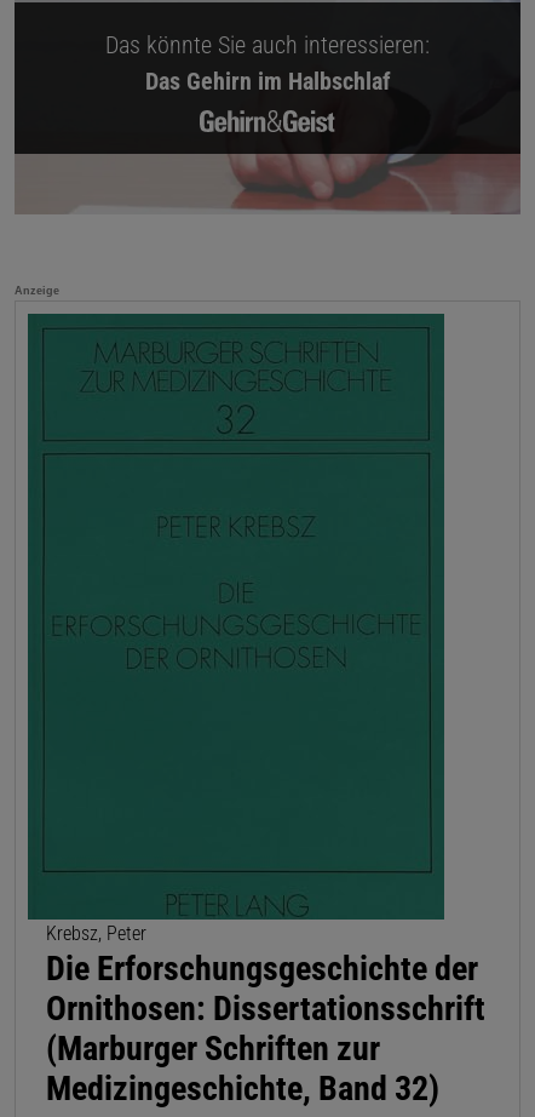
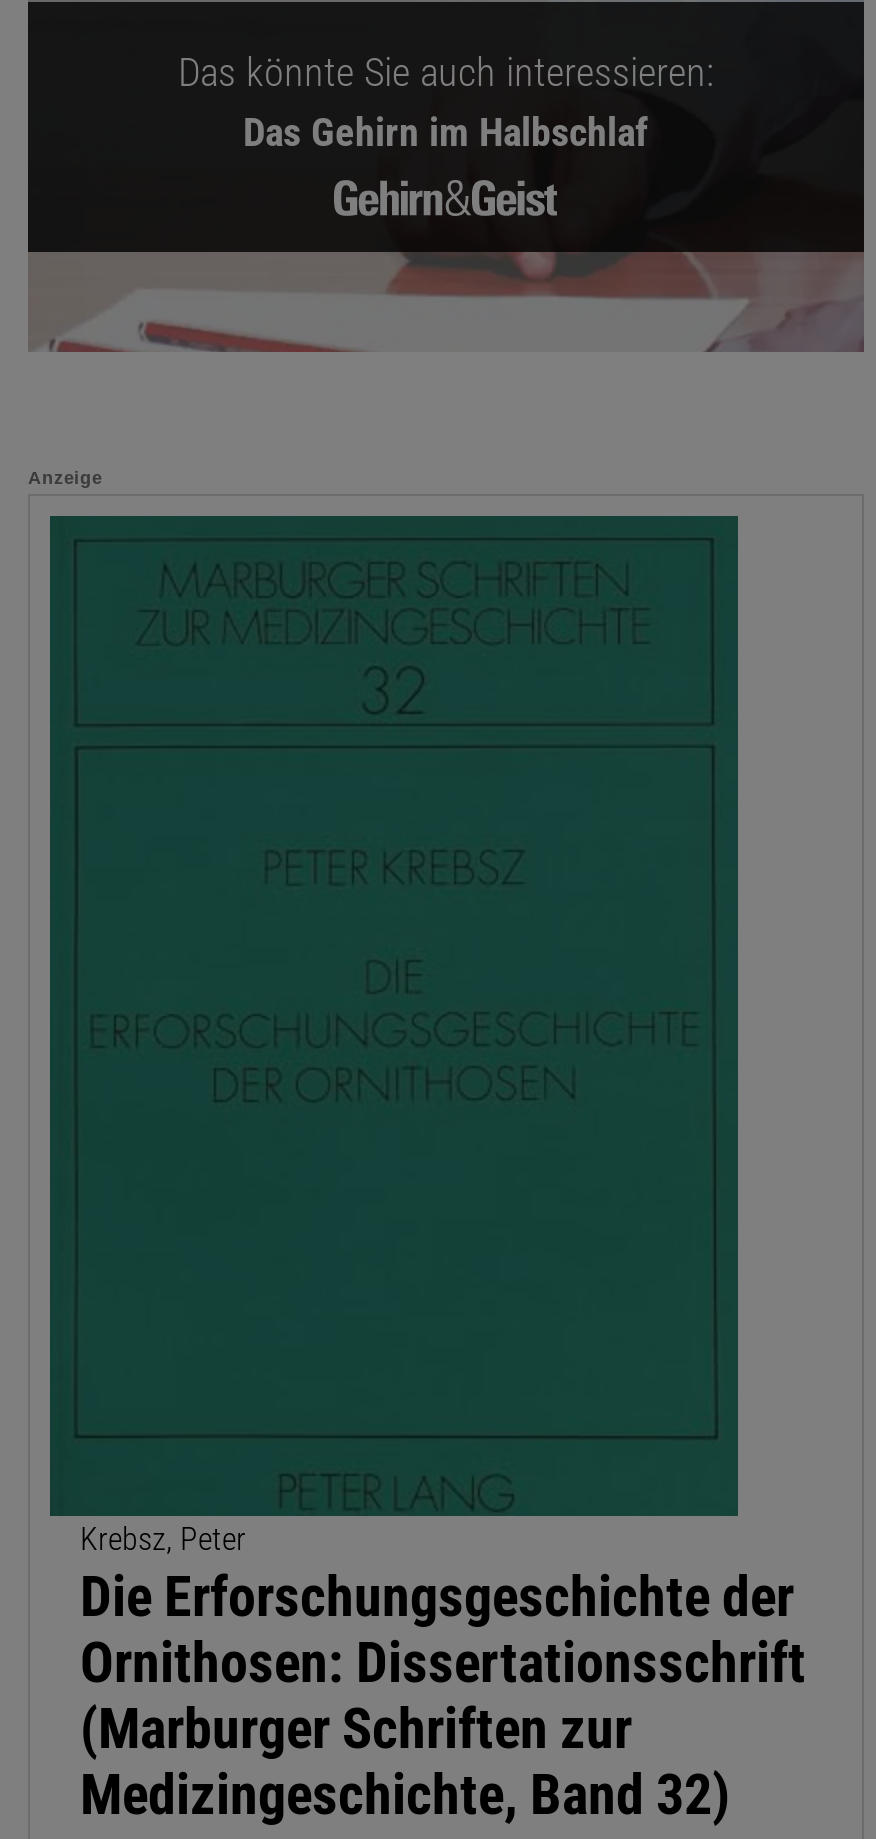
[34,153,519,214] [image] -> [42,250,862,354] [image]

